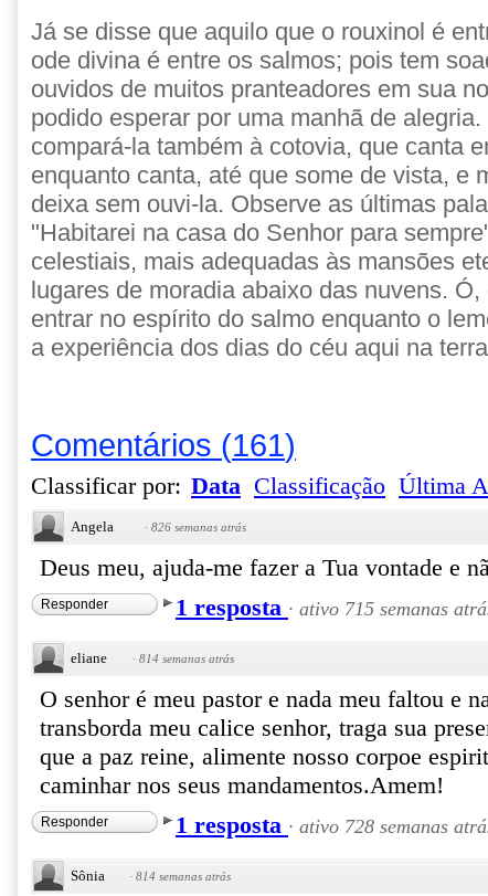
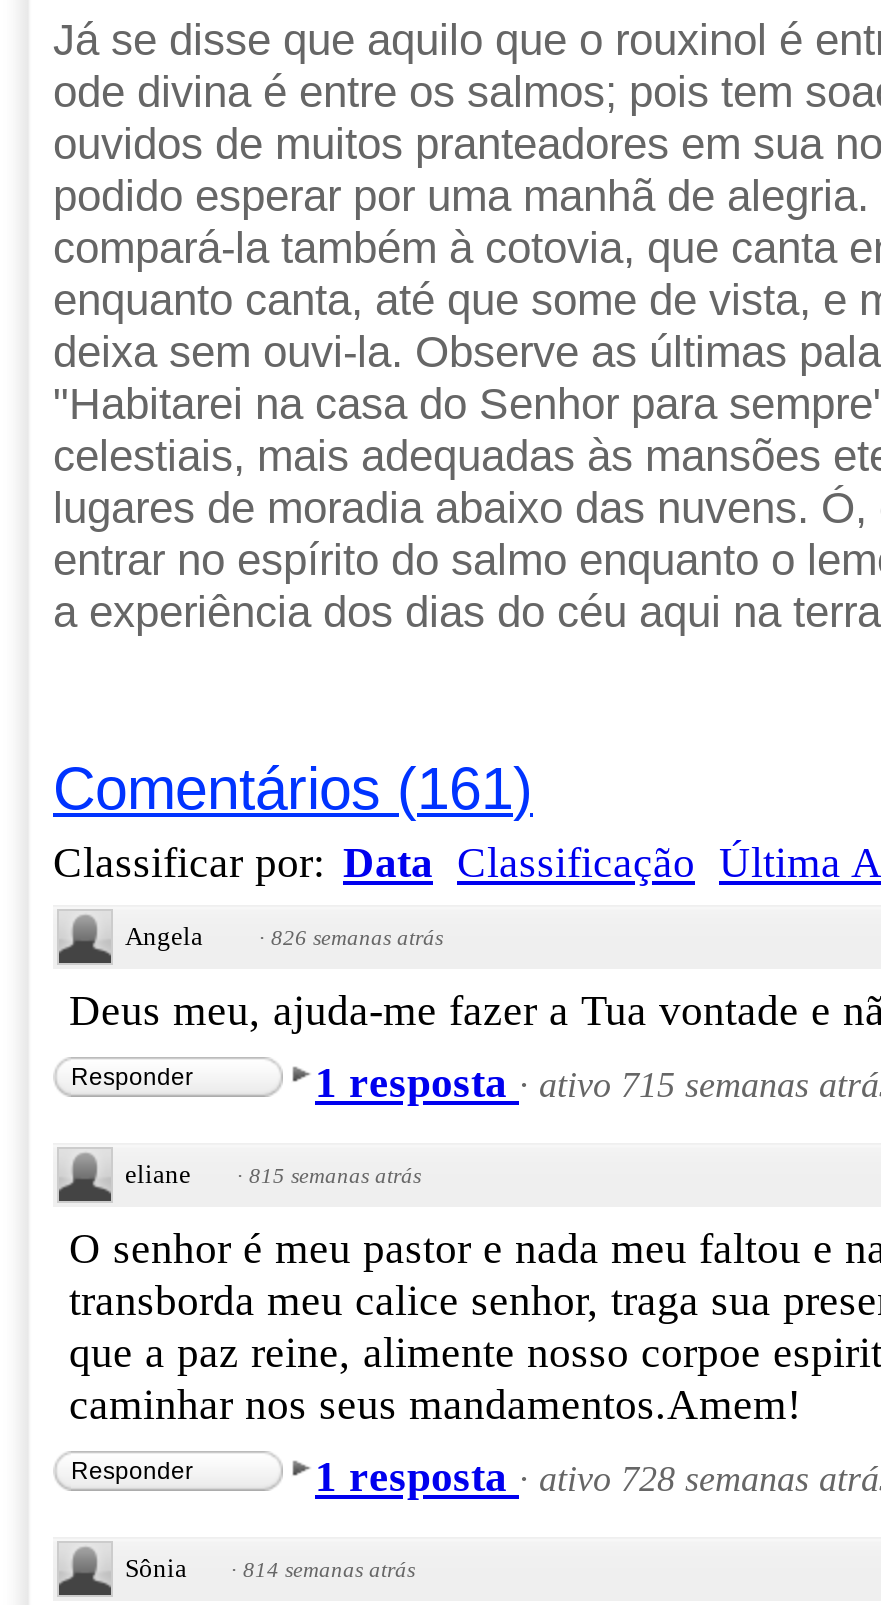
[132,652,234,665] · 814 semanas atrás -> [237,1163,421,1187] · 815 semanas atrás

